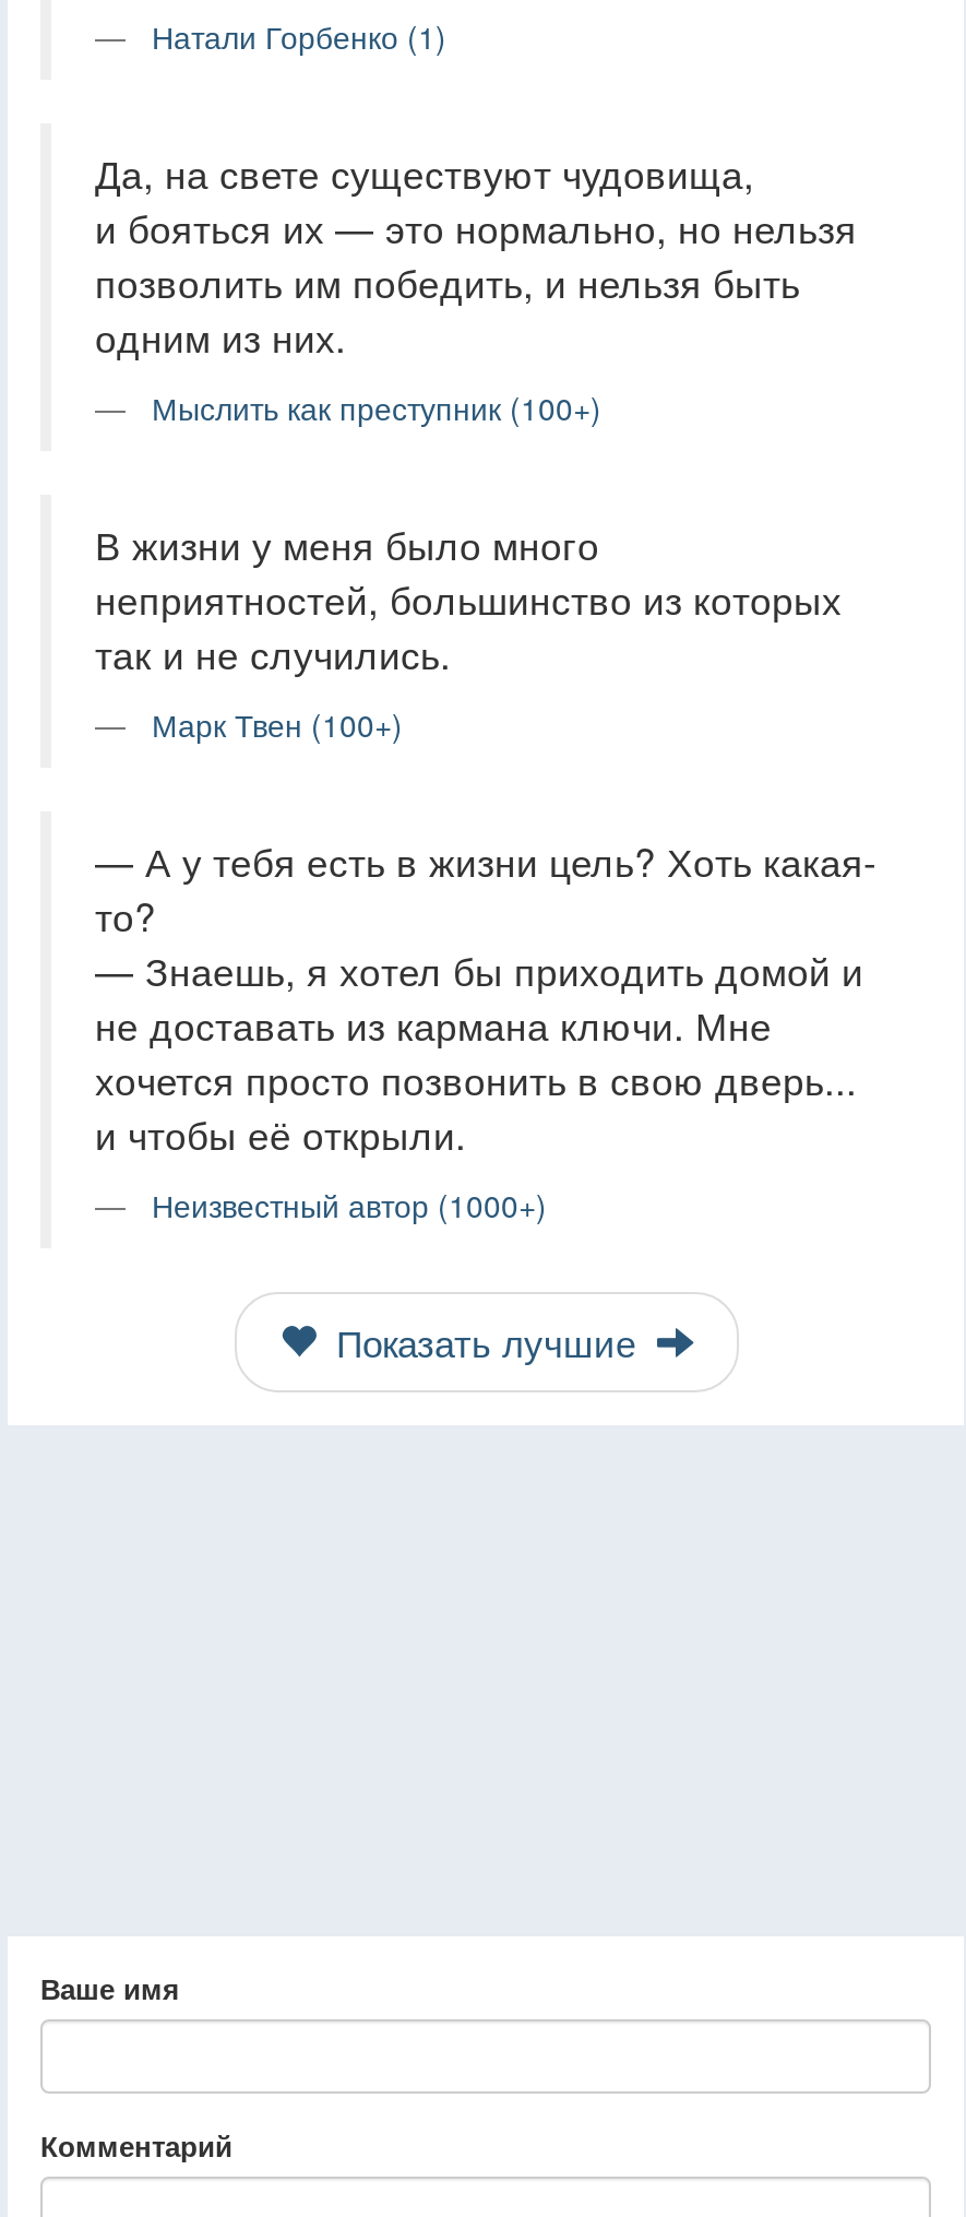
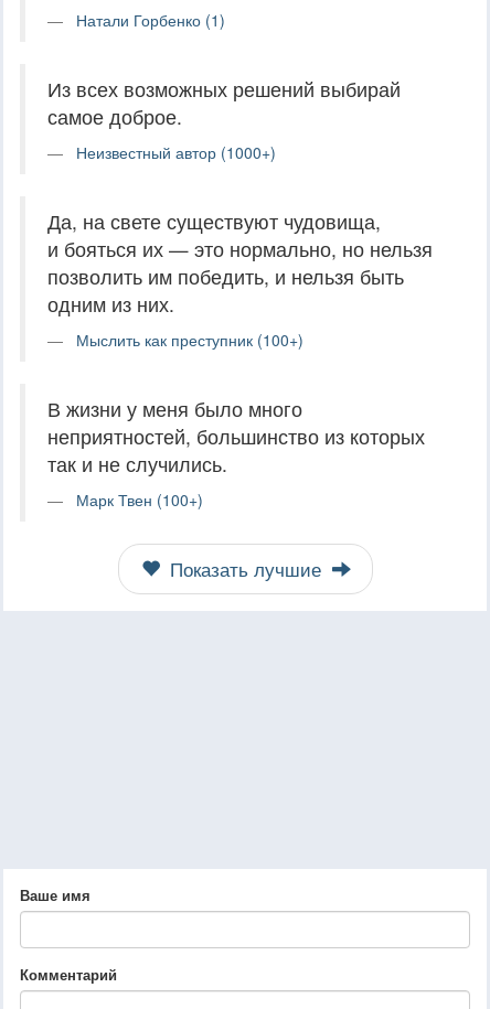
none -> [47,75,401,130] Из всех возможных решений выбирай | самое доброе.
moved [95,145,857,745] -> [47,207,433,510]: Да, на свете существуют чудовища, | и бояться их — это нормально, но нельзя | позволить им победить, и нельзя быть | ... | так и не случились. | Марк Твен (100+)
[95,833,876,1160] — А у тебя есть в жизни цель? Хоть какая- | то? | — Знаешь, я хотел бы приходить домой и | не доставать из кармана ключи. Мне | хочется просто позвонить в свою дверь... | и чтобы её открыли. -> none
moved [152,1182,547,1226] -> [76,141,276,163]: Неизвестный автор (1000+)

